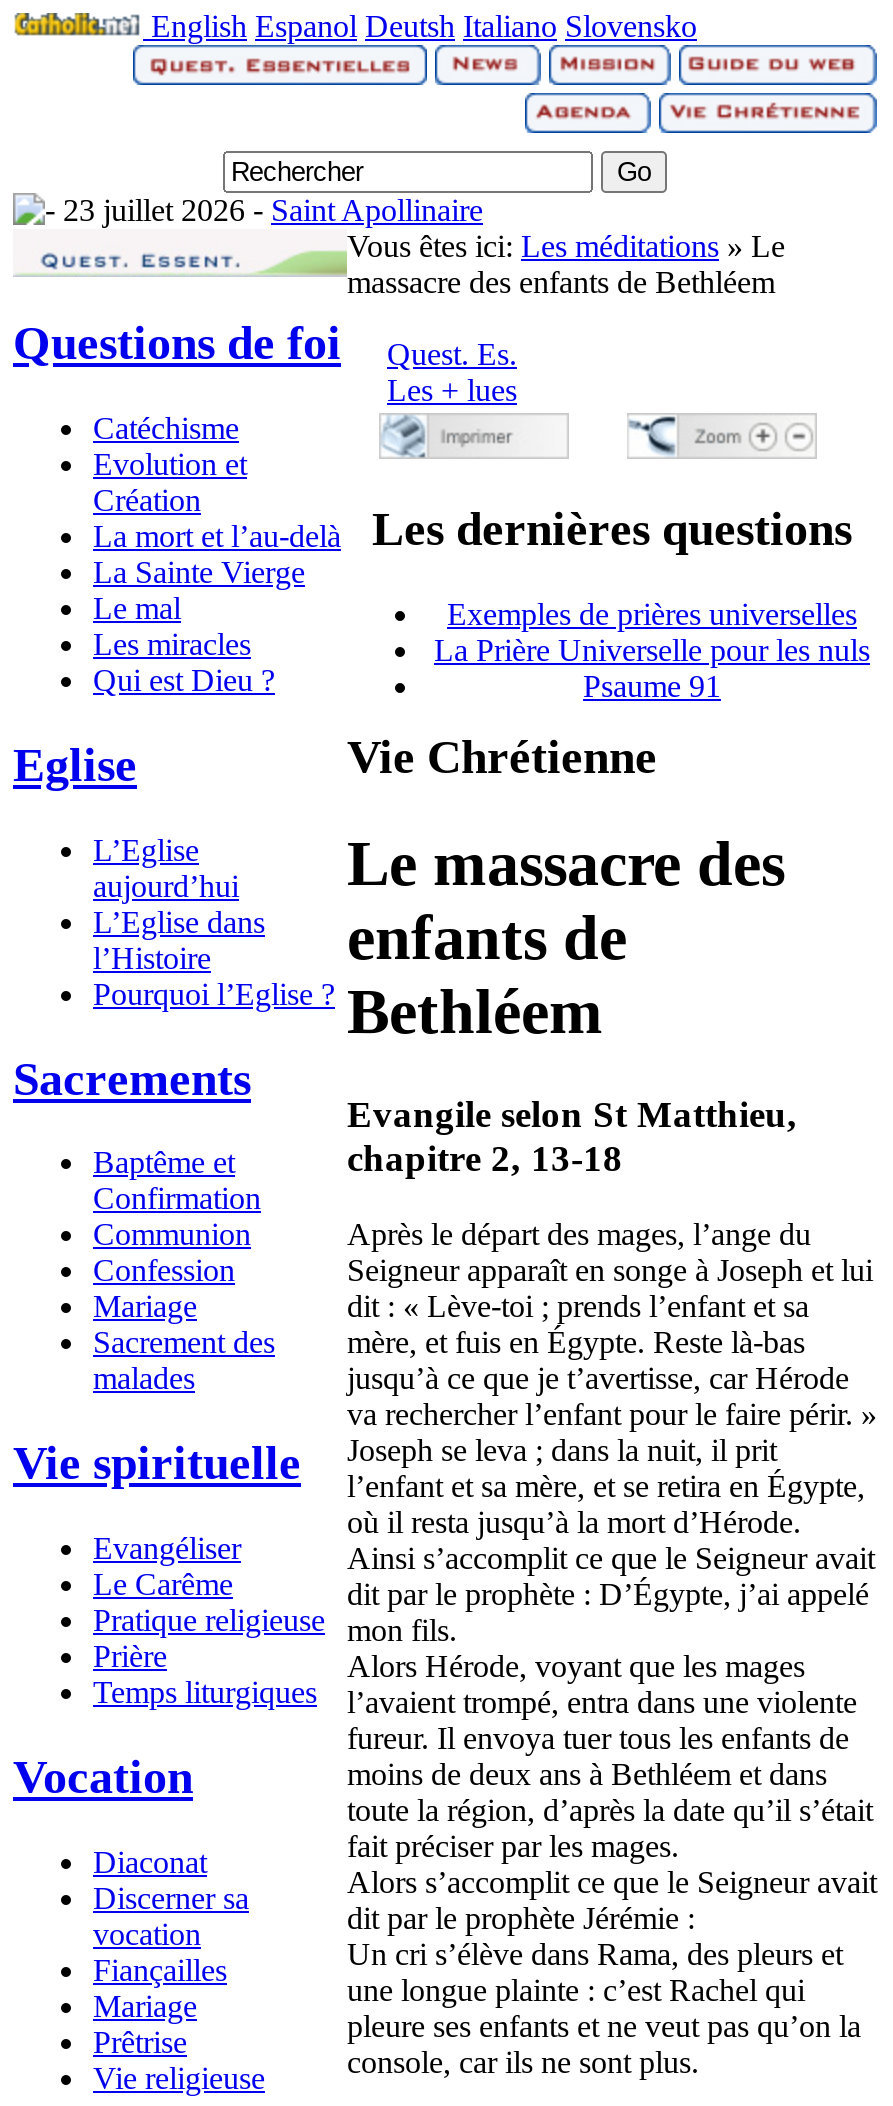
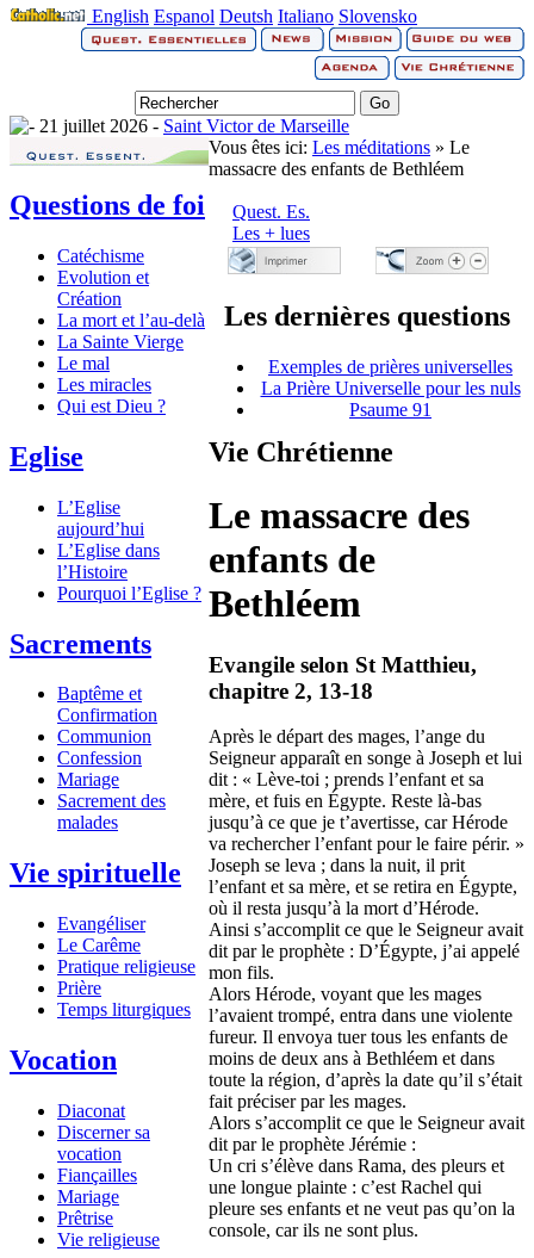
[55,193,483,227] 23 juillet 2026 -Saint Apollinaire -> [35,116,349,136] 21 juillet 2026 -Saint Victor de Marseille

